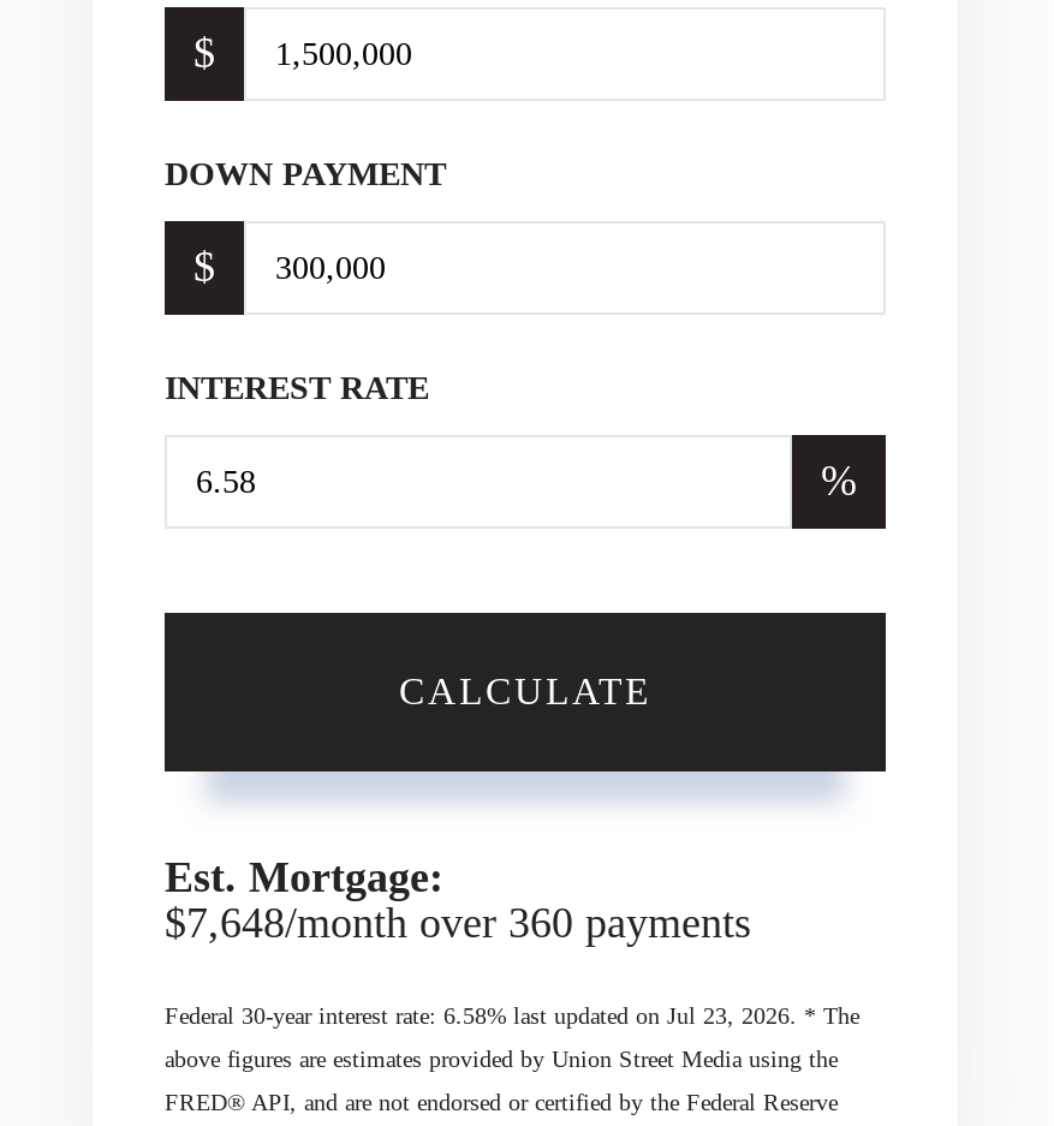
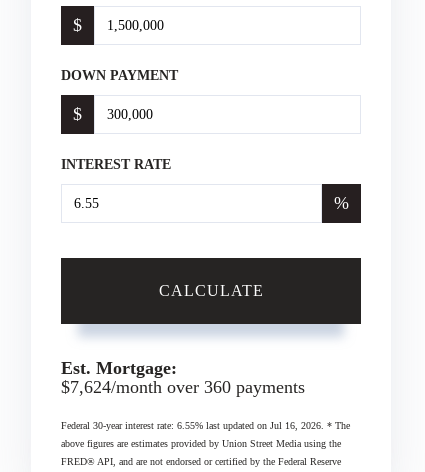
[165,899,751,947] $7,648/month over 360 payments -> [61,377,305,397] $7,624/month over 360 payments
[165,1003,859,1029] Federal 30-year interest rate: 6.58% last updated on Jul 23, 2026. * The -> [61,420,350,431] Federal 30-year interest rate: 6.55% last updated on Jul 16, 2026. * The

